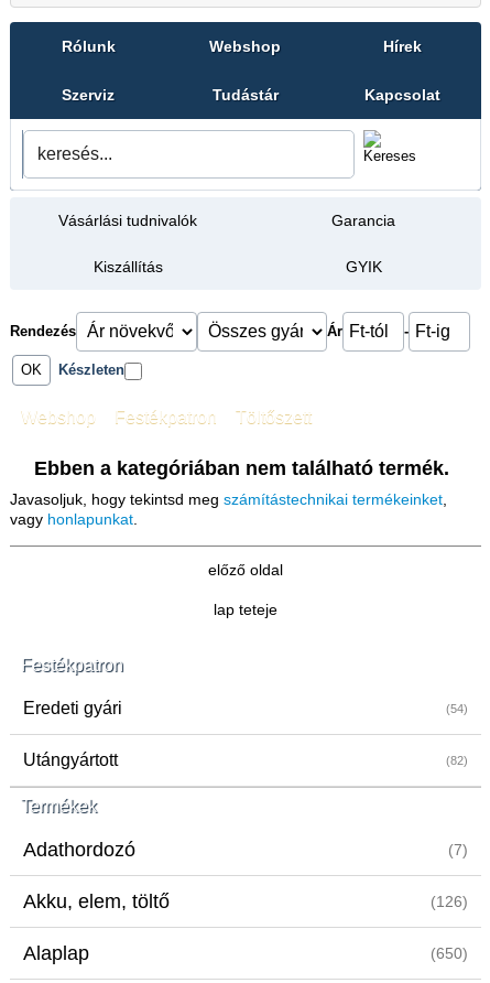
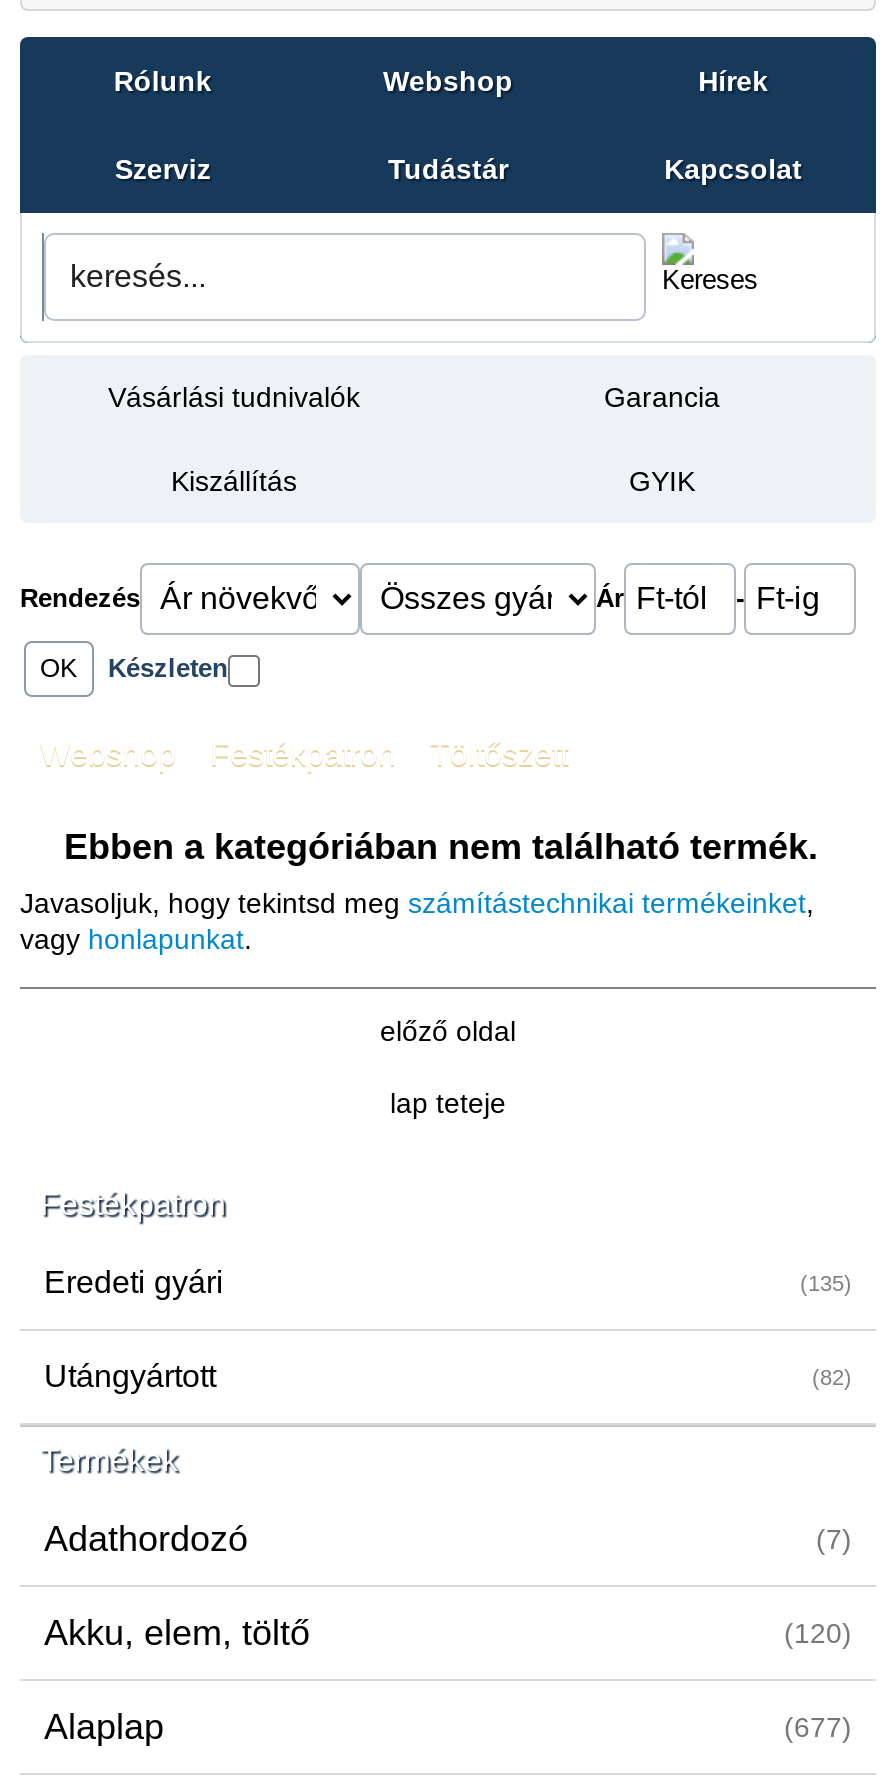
[446,702,468,715] (54) -> [800,1271,852,1295] (135)
[431,893,468,910] (126) -> [784,1617,852,1649] (120)
[431,944,468,962] (650) -> [784,1711,852,1743] (677)

